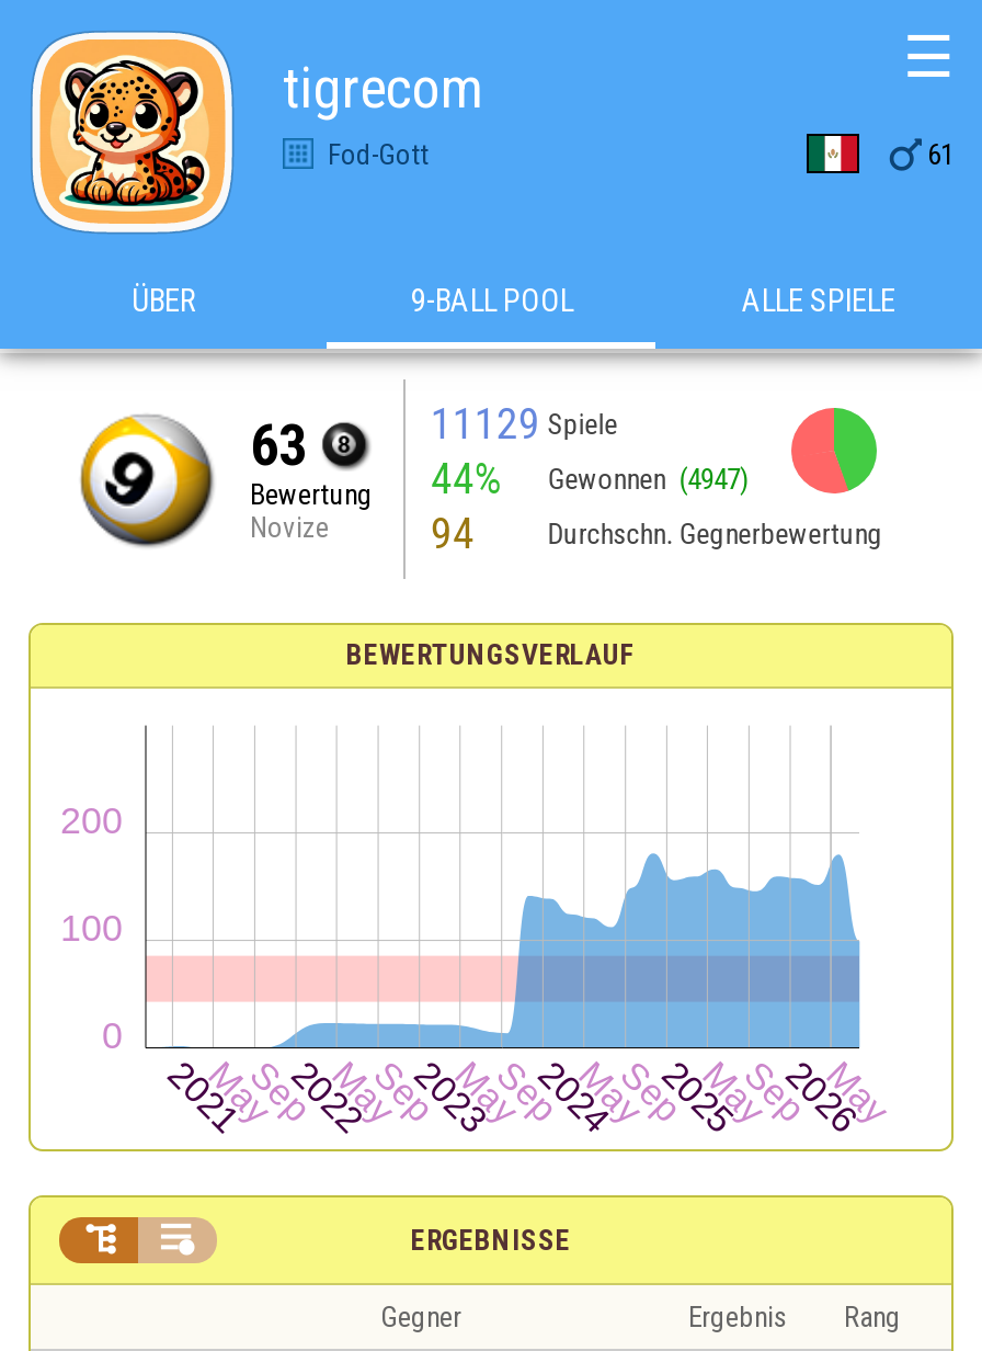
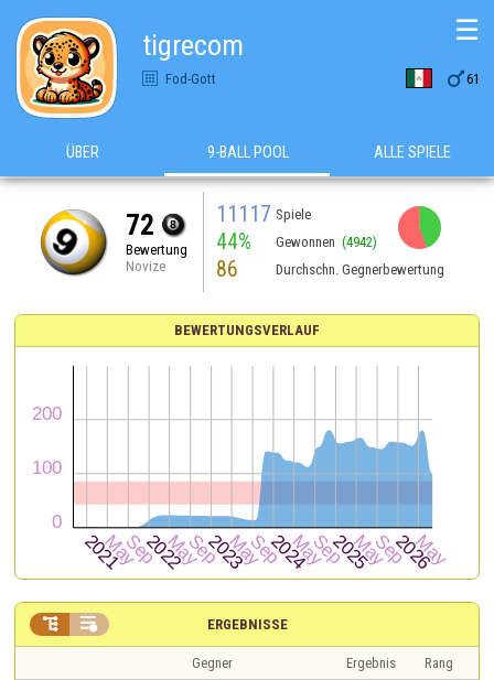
[430,398,617,449] 11129 Spiele -> [216,201,311,226] 11117 Spiele
[250,411,307,477] 63 -> [126,208,154,241] 72
[250,453,749,510] Bewertung 44% Gewonnen (4947) -> [126,229,377,257] Bewertung 44% Gewonnen (4942)
[430,508,474,558] 94 -> [216,256,239,282] 86

